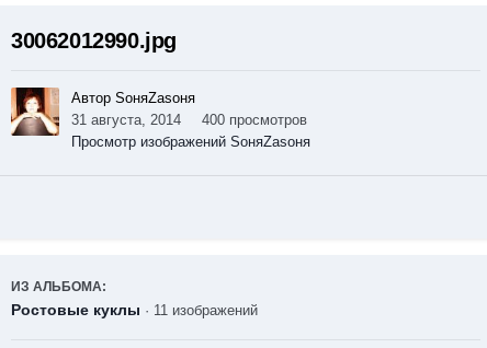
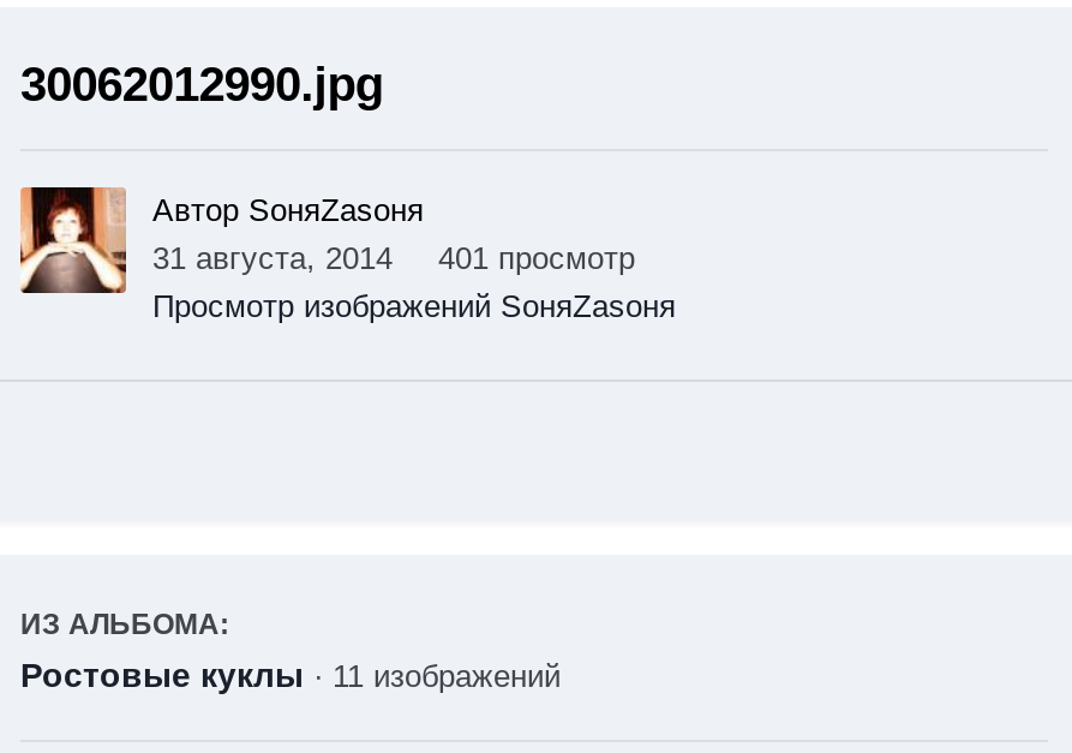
[71,112,307,128] 31 августа, 2014 400 просмотров -> [152,241,635,277] 31 августа, 2014 401 просмотр

